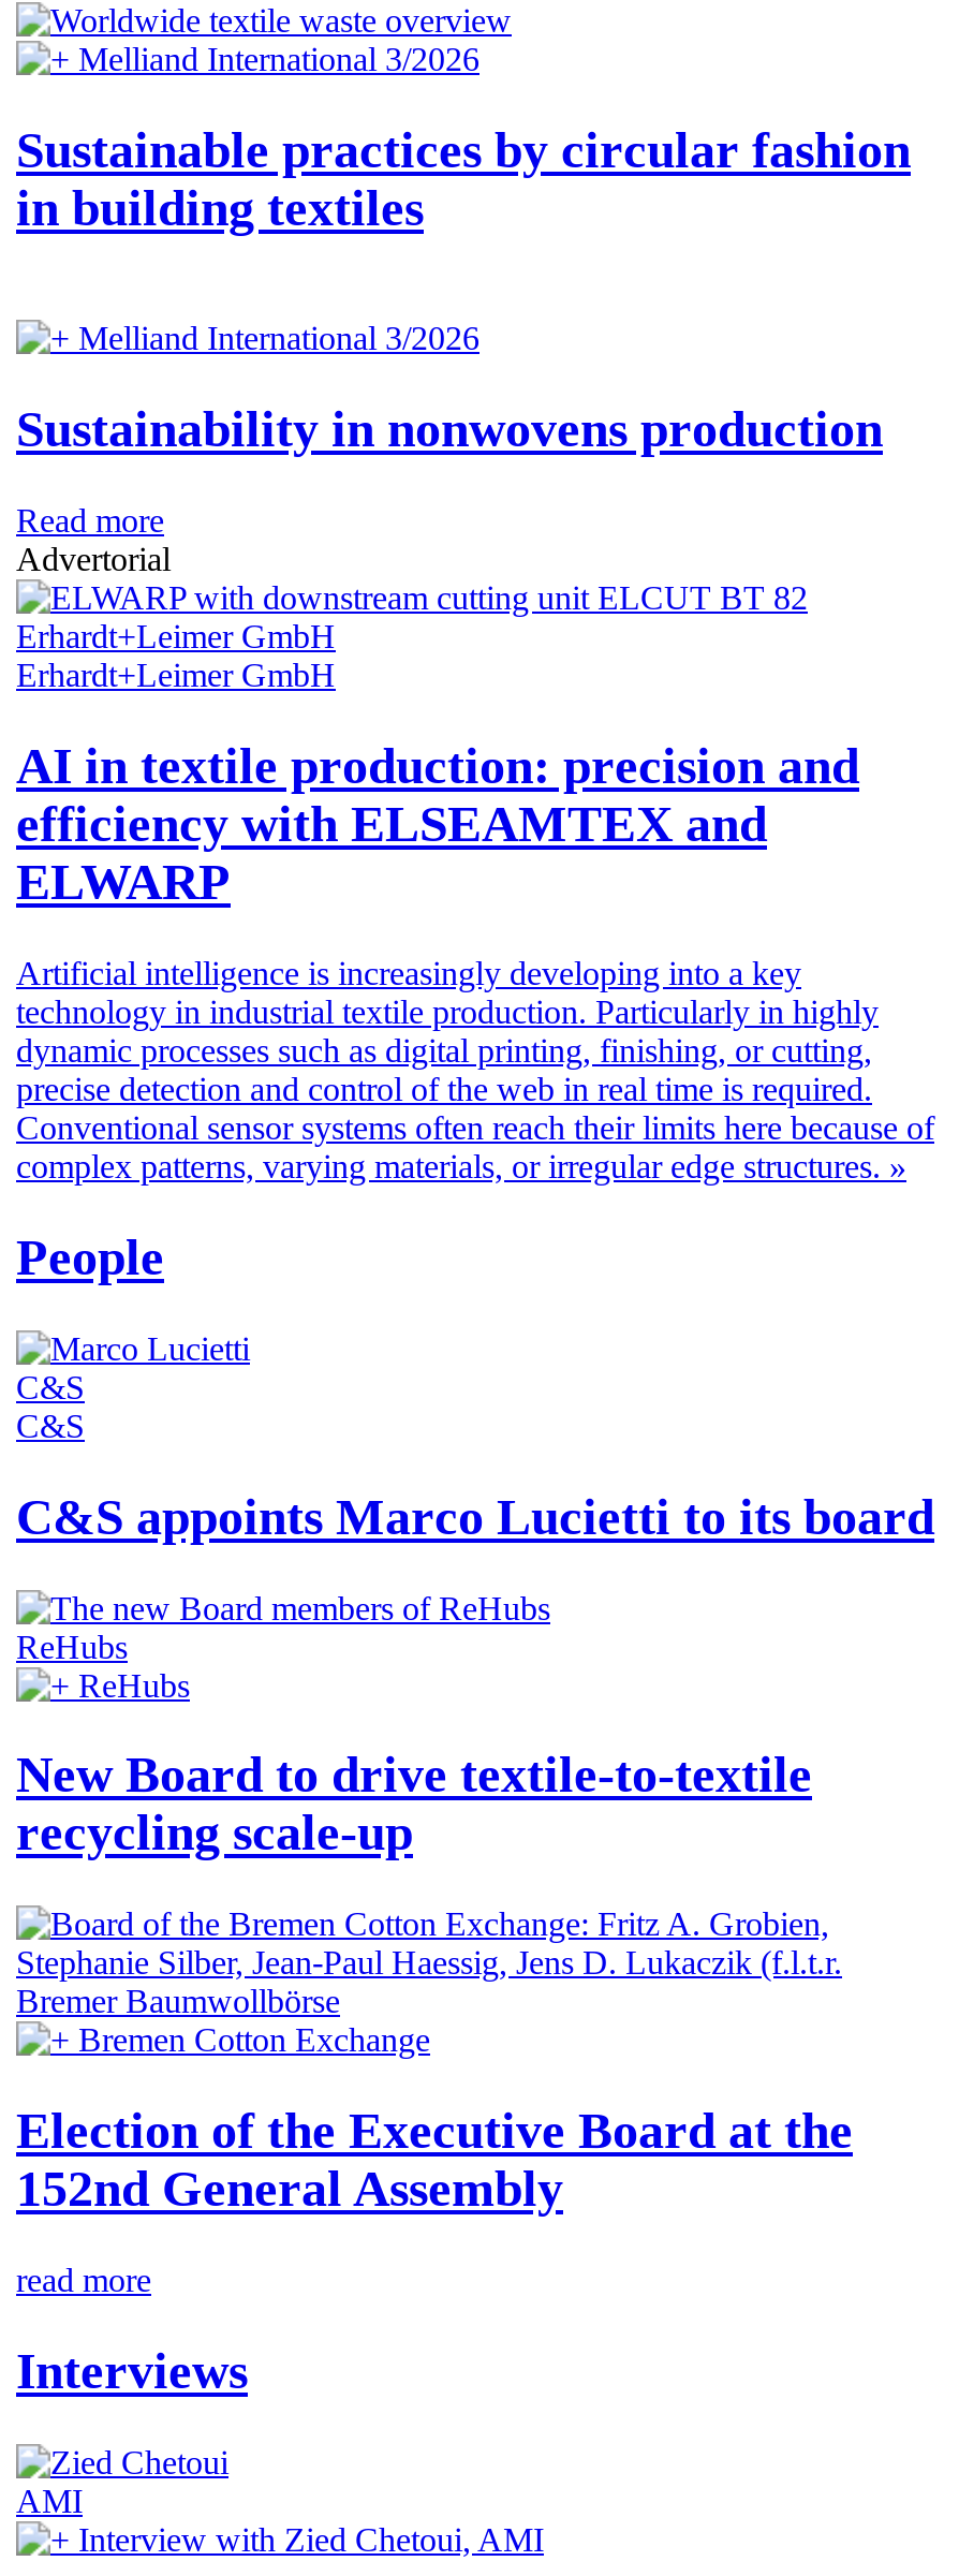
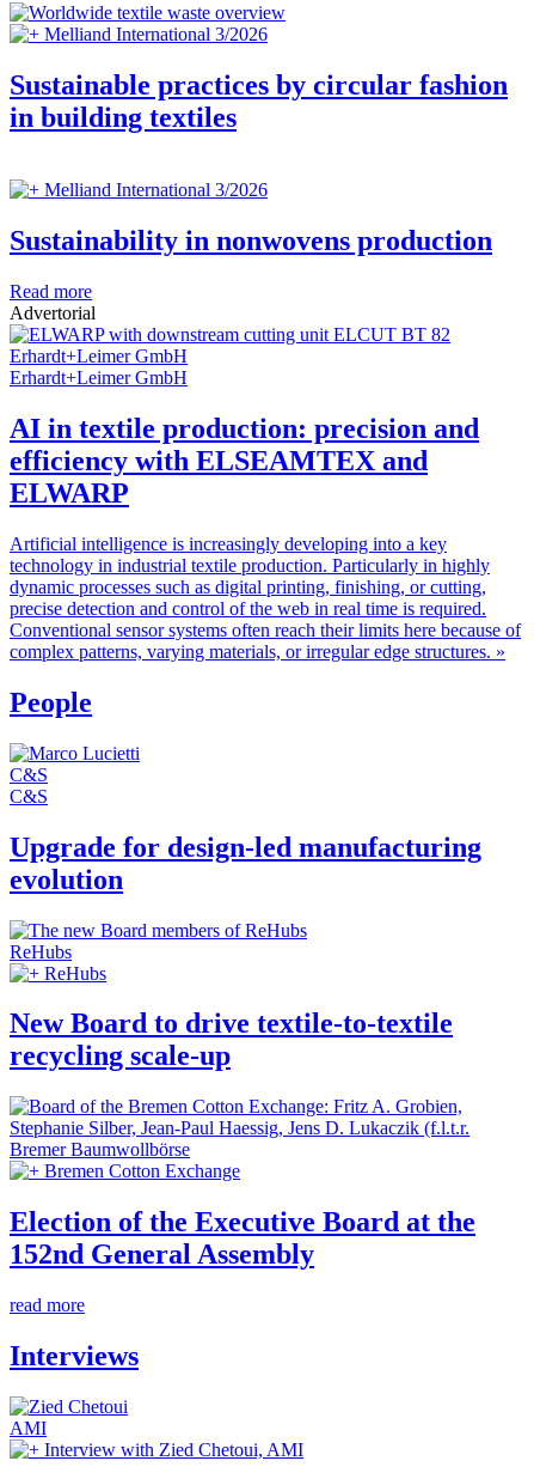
[16,1488,934,1544] C&S appoints Marco Lucietti to its board -> [10,831,481,895] Upgrade for design-led manufacturing | evolution

